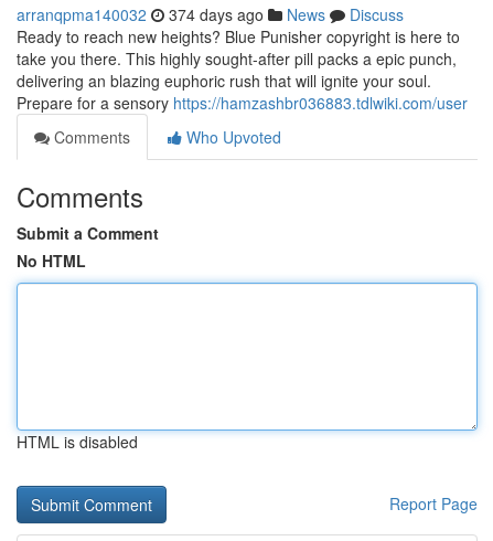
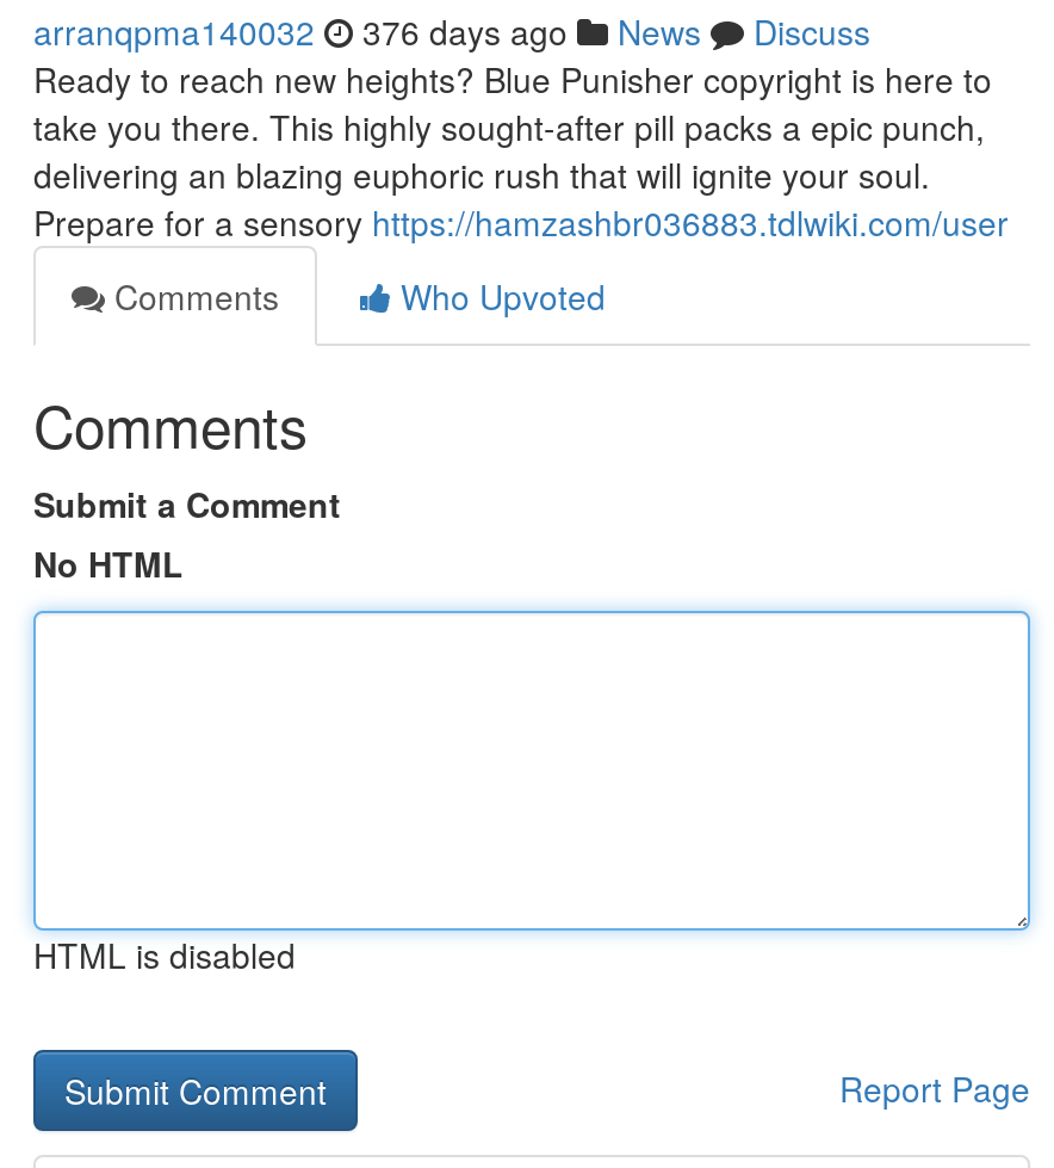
[17,3,404,25] arranqpma140032 374 days ago News Discuss -> [33,7,870,55] arranqpma140032 376 days ago News Discuss

